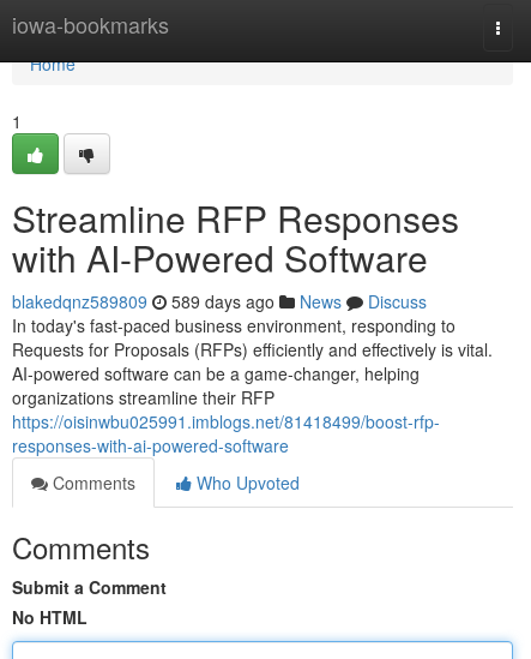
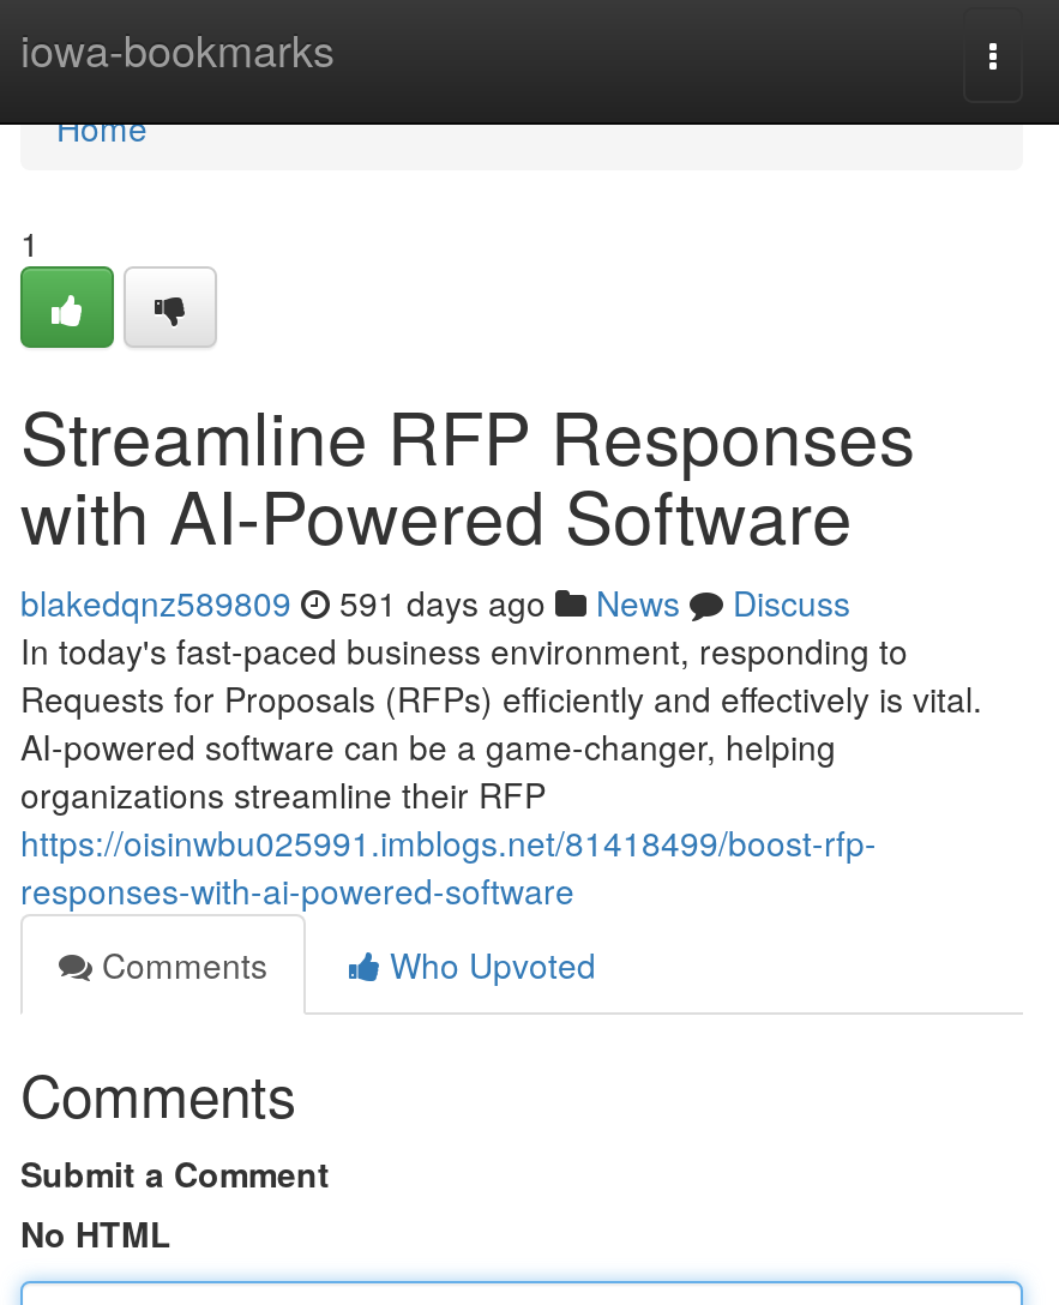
[12,289,427,313] blakedqnz589809 589 days ago News Discuss -> [20,578,850,626] blakedqnz589809 591 days ago News Discuss

